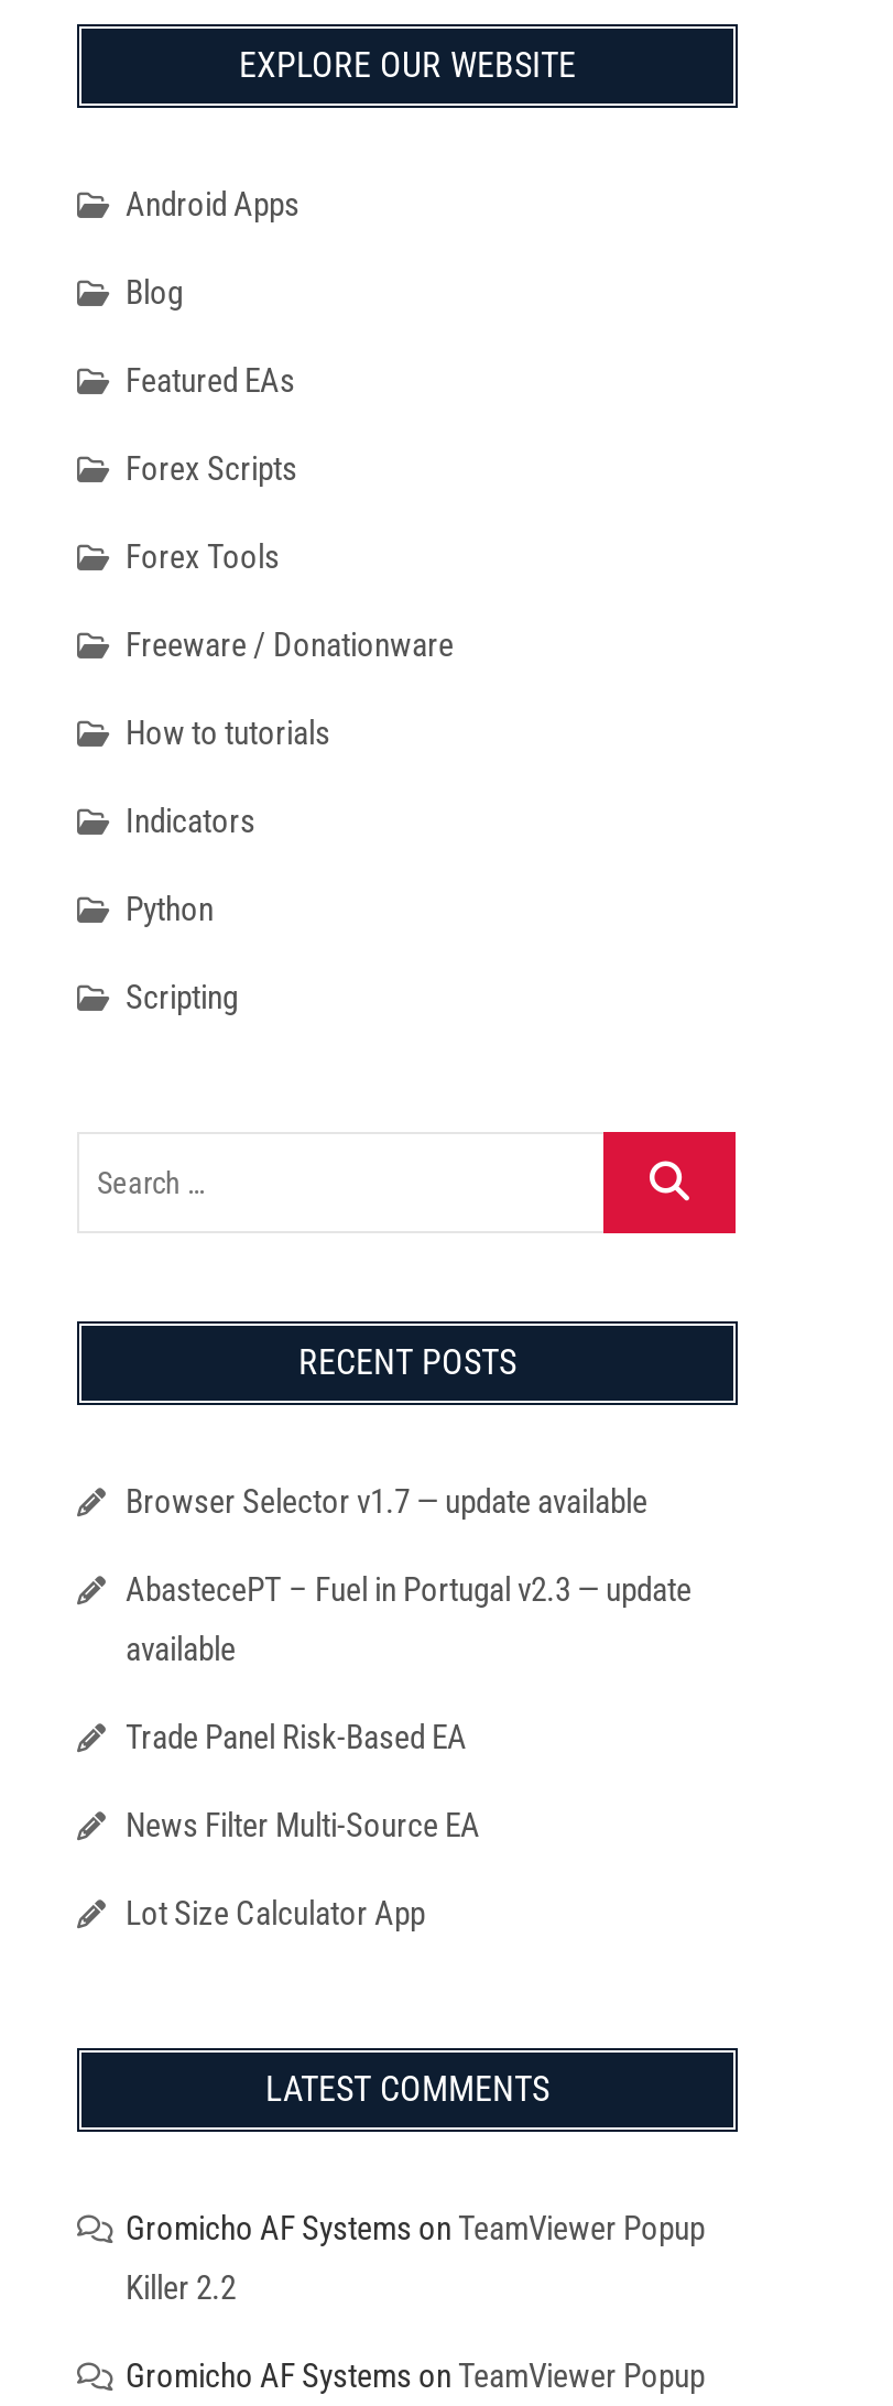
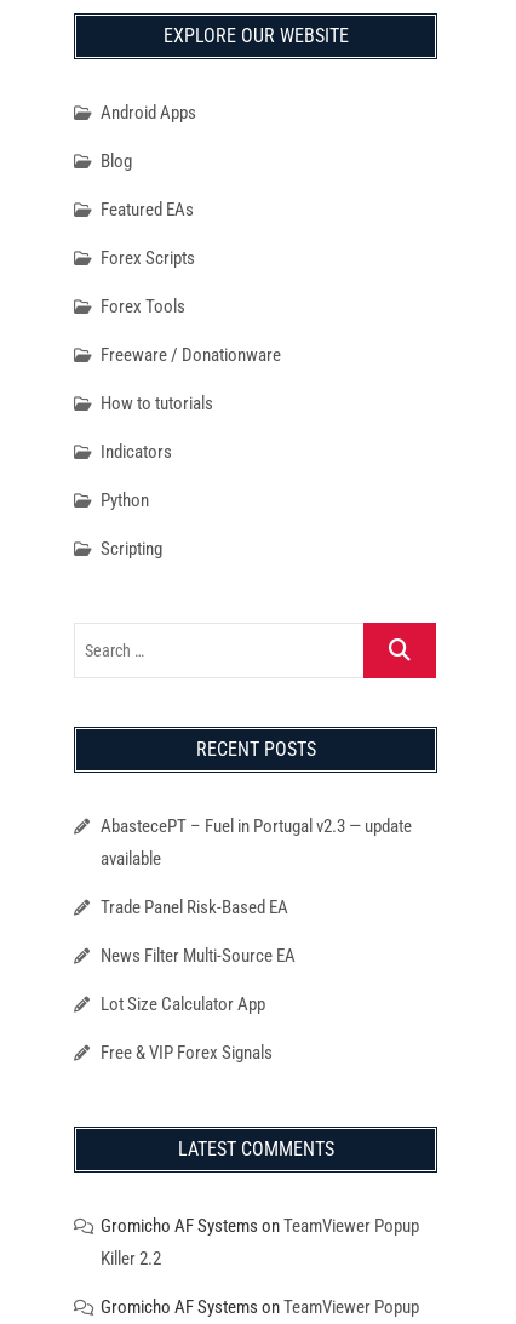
[126,1482,647,1522] Browser Selector v1.7 — update available -> none
moved [126,1570,691,1934] -> [101,815,412,1015]: AbastecePT – Fuel in Portugal v2.3 — update | available | Trade Panel Risk-Based EA | News Filter Multi-Source EA | Lot Size Calculator App
none -> [101,1042,273,1064] Free & VIP Forex Signals

